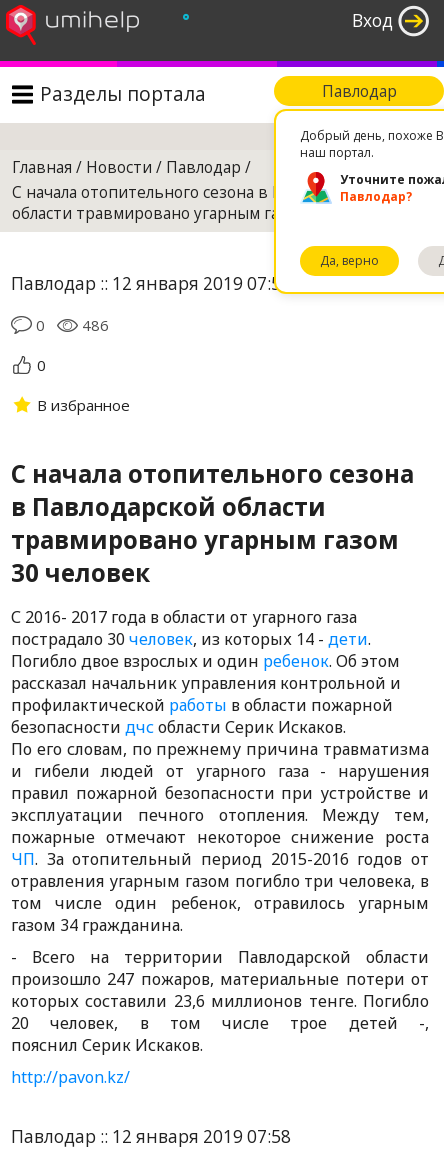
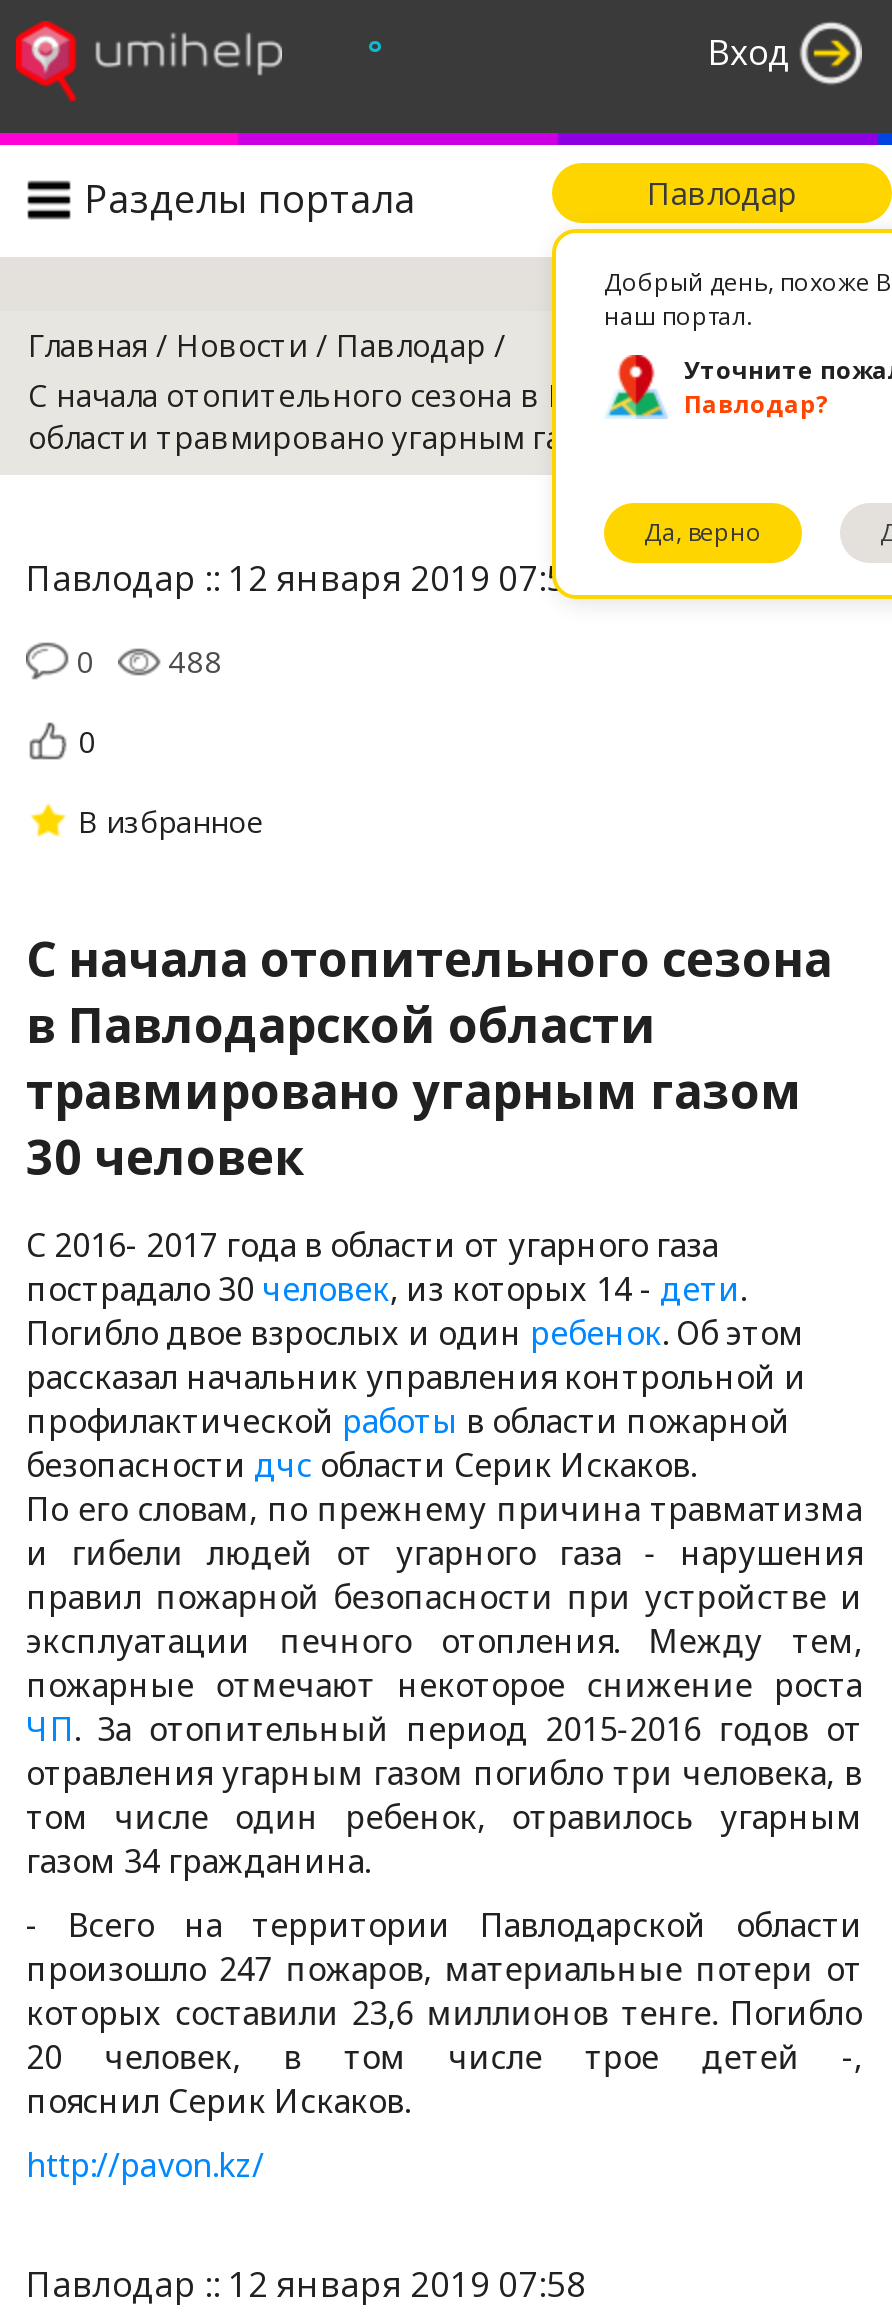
[36,315,109,335] 0 486 -> [76,641,222,681] 0 488

